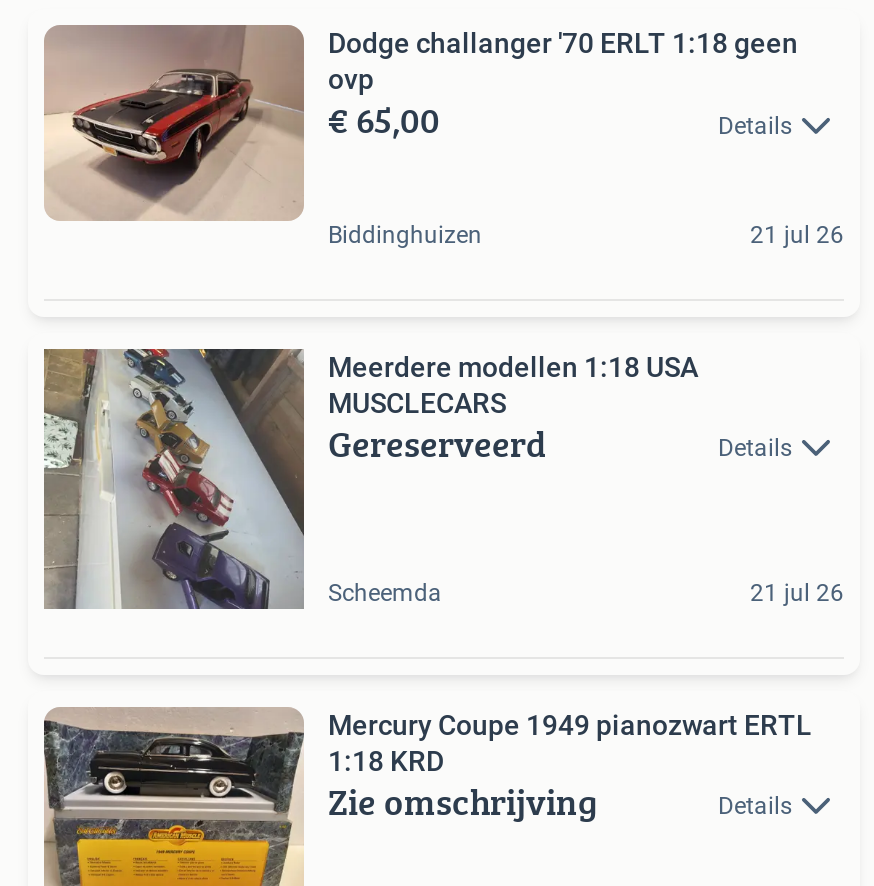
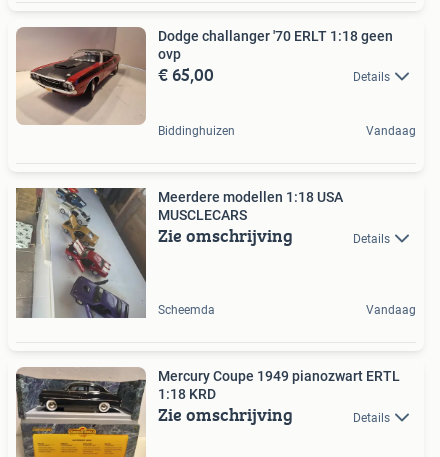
[750,221,844,249] 21 jul 26 -> [366,124,416,138] Vandaag
[328,417,546,471] Gereserveerd -> [158,222,293,249] Zie omschrijving
[750,579,844,607] 21 jul 26 -> [366,303,416,317] Vandaag

